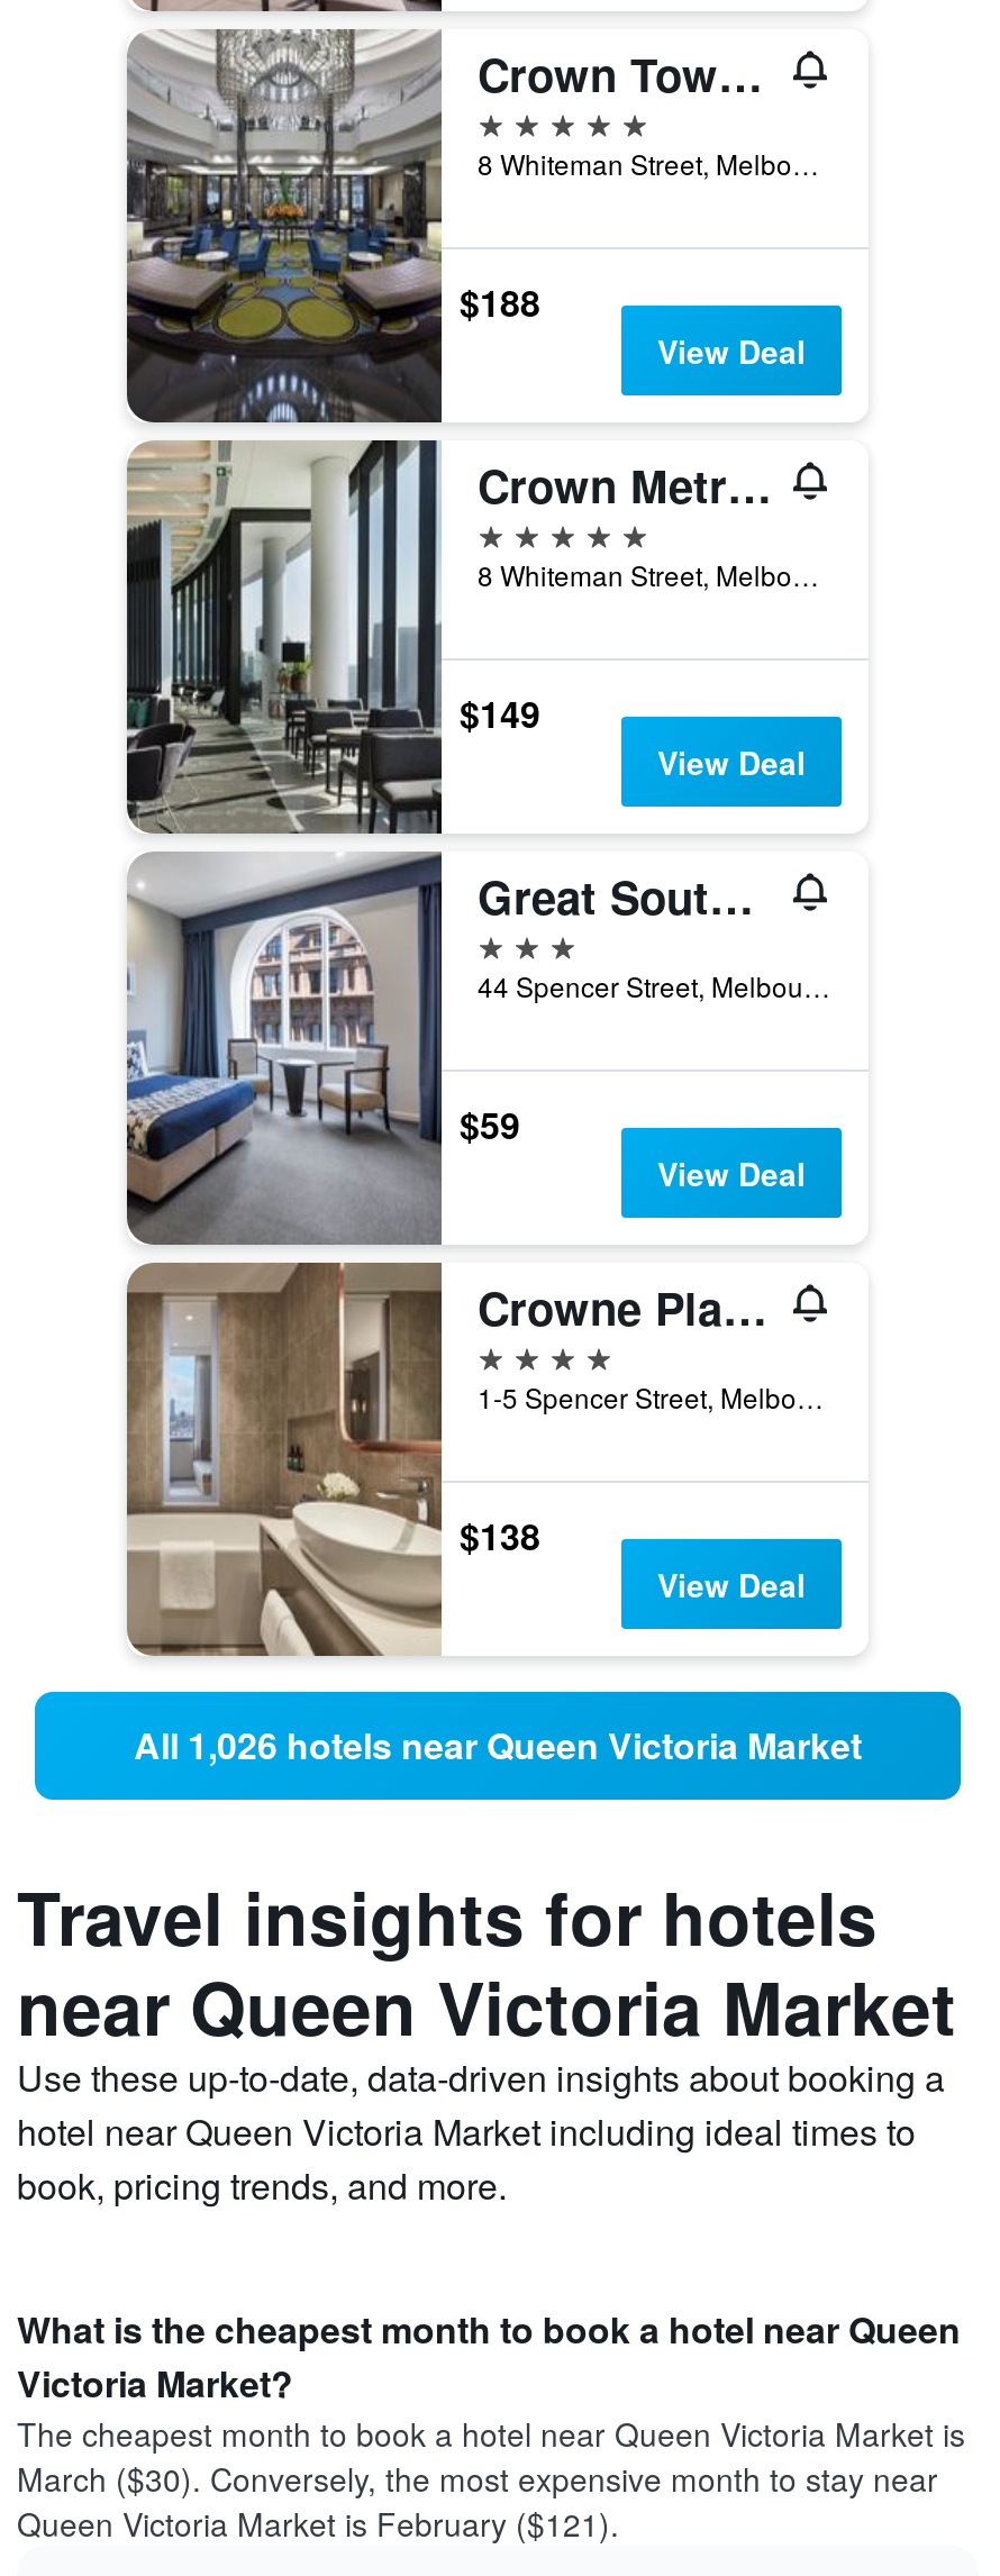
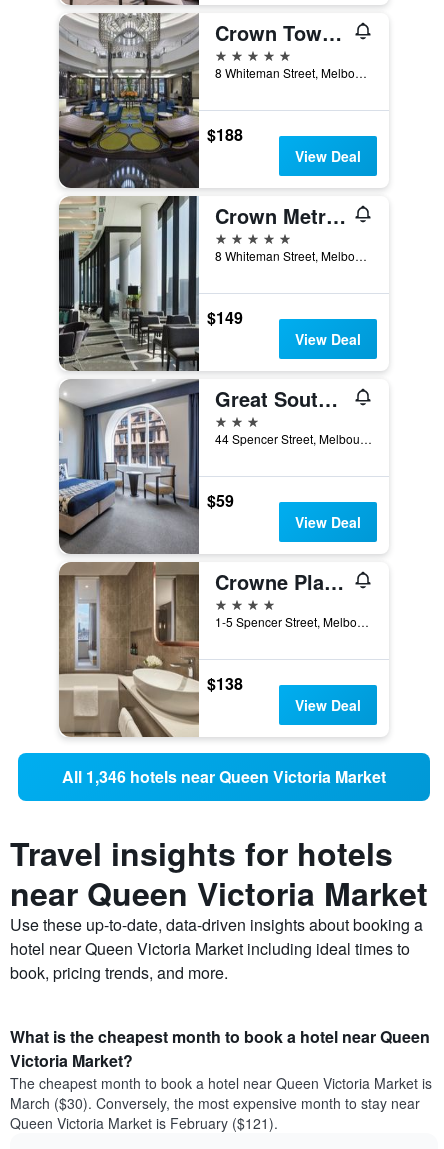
[134,1719,862,1771] All 1,026 hotels near Queen Victoria Market -> [62,765,386,788] All 1,346 hotels near Queen Victoria Market

